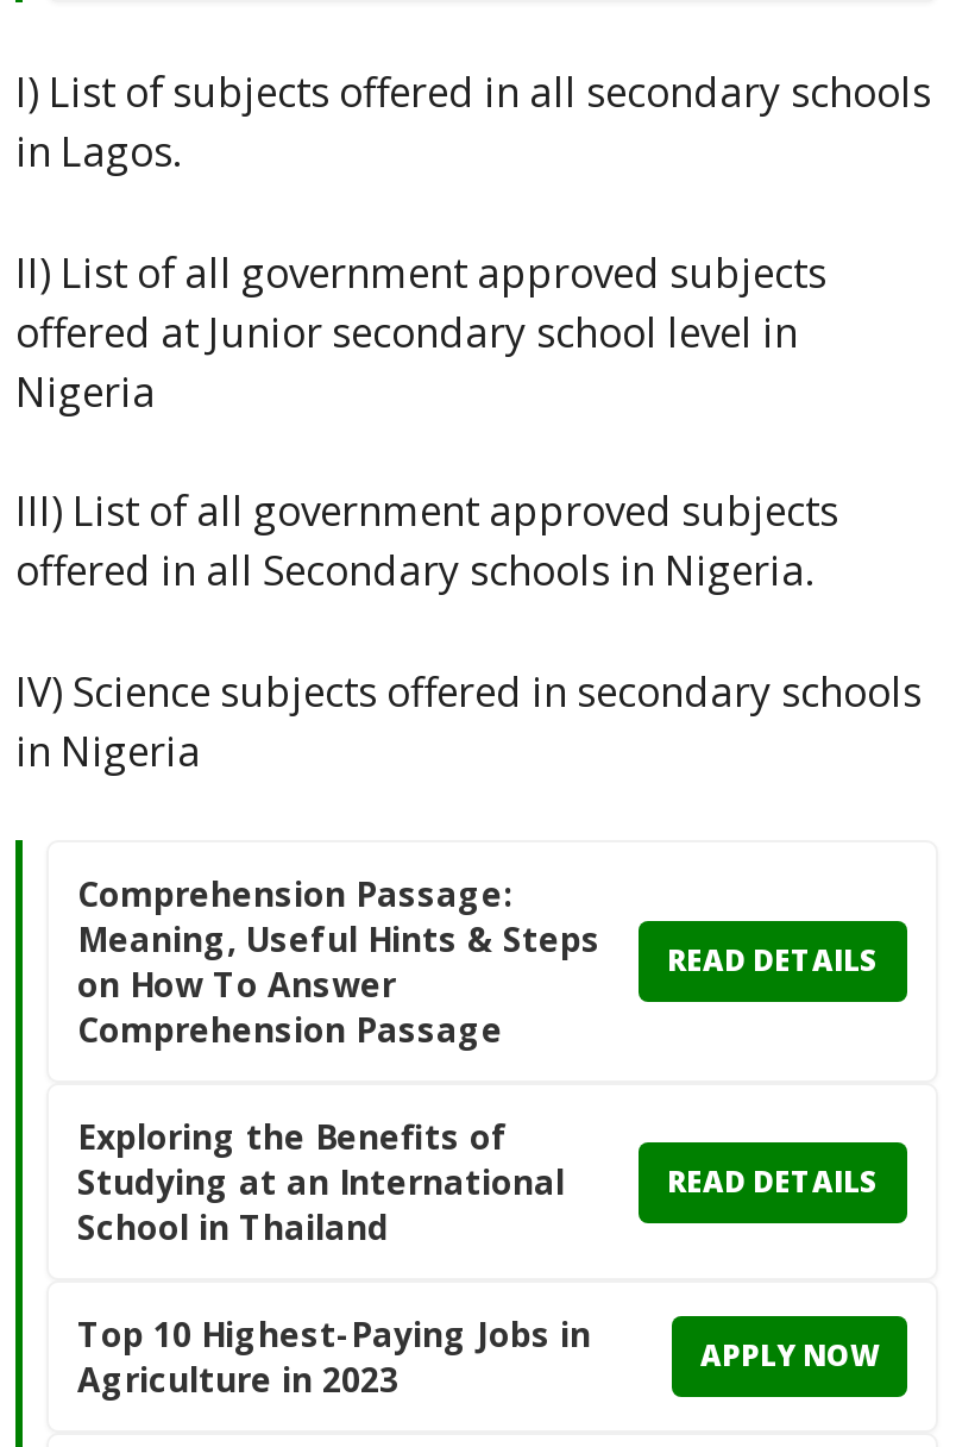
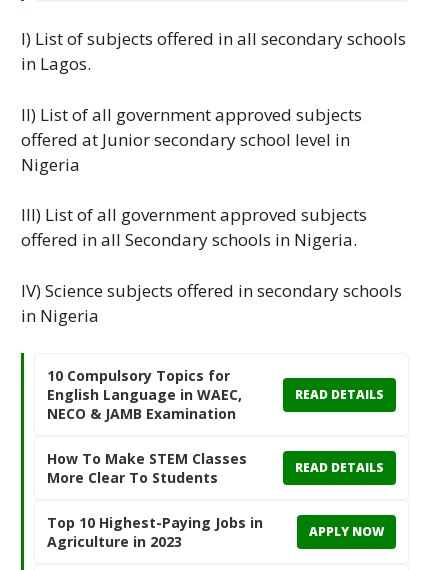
[77,871,600,1052] Comprehension Passage: | Meaning, Useful Hints & Steps | on How To Answer | Comprehension Passage -> [47,366,242,423] 10 Compulsory Topics for | English Language in WAEC, | NECO & JAMB Examination
[77,1114,565,1249] Exploring the Benefits of | Studying at an International | School in Thailand -> [47,449,247,487] How To Make STEM Classes | More Clear To Students

